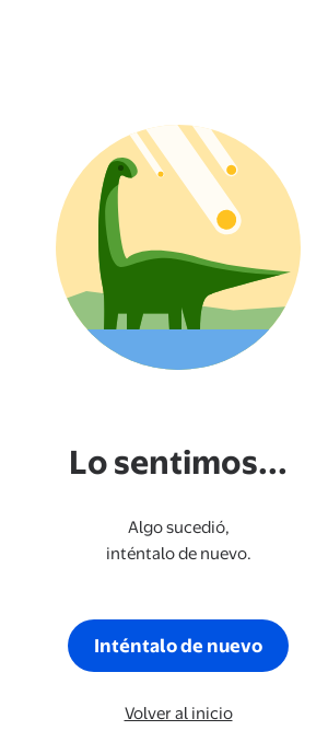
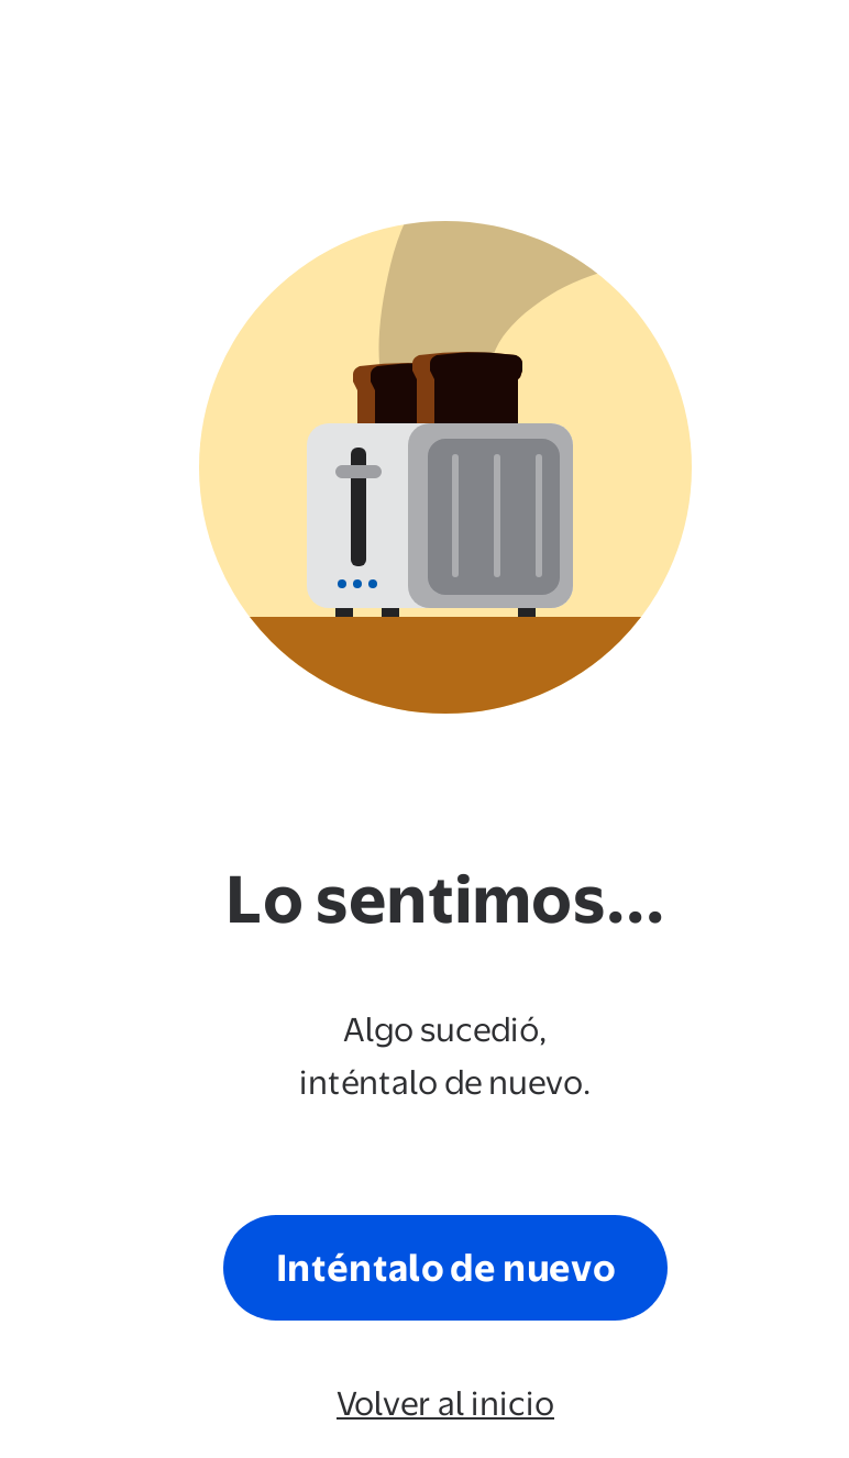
[67,126,290,371] [image] -> [223,221,663,716] [image]

